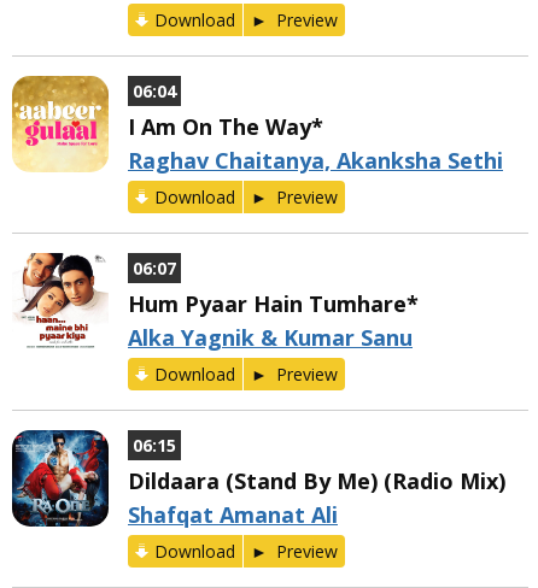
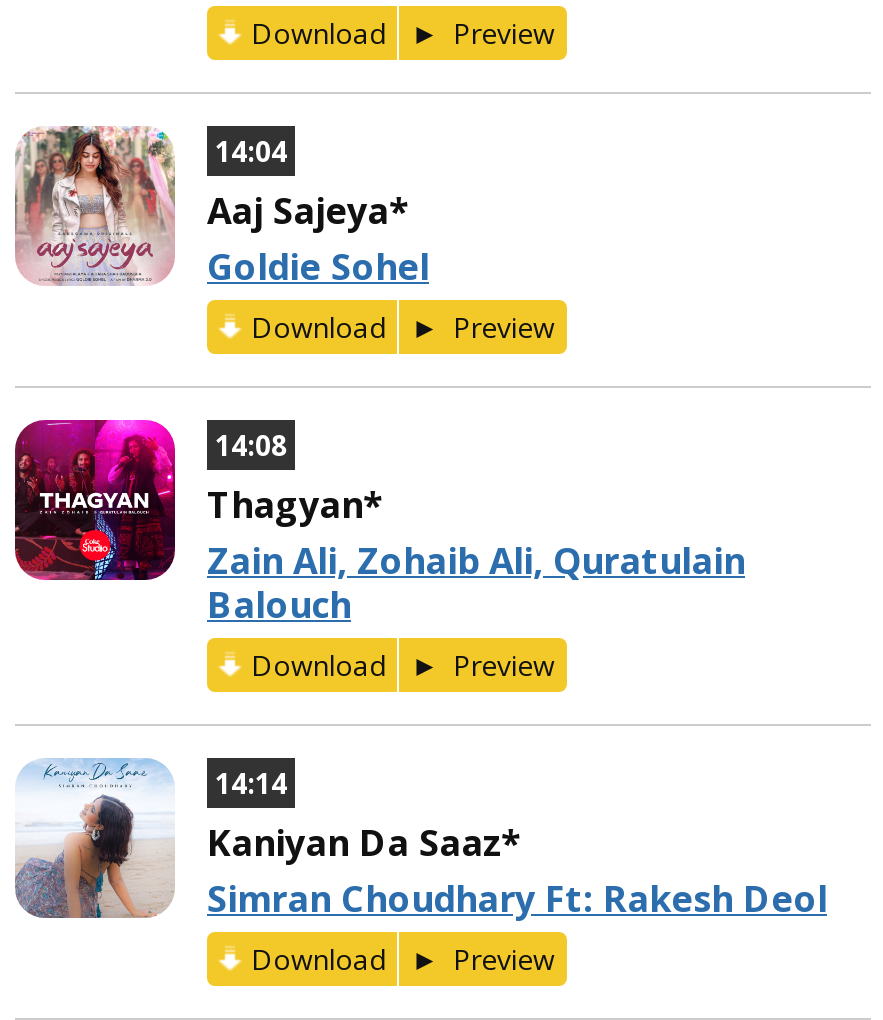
[11,75,503,175] [image] | 06:04 | I Am On The Way* | Raghav Chaitanya, Akanksha Sethi -> [15,126,429,291] [image] | 14:04 | Aaj Sajeya* | Goldie Sohel
[12,252,419,352] [image] | 06:07 | Hum Pyaar Hain Tumhare* | Alka Yagnik & Kumar Sanu -> [13,418,745,629] [image] | 14:08 | Thagyan* | Zain Ali, Zohaib Ali, Quratulain | Balouch
[11,429,505,529] [image] | 06:15 | Dildaara (Stand By Me) (Radio Mix) | Shafqat Amanat Ali -> [15,758,827,923] [image] | 14:14 | Kaniyan Da Saaz* | Simran Choudhary Ft: Rakesh Deol

